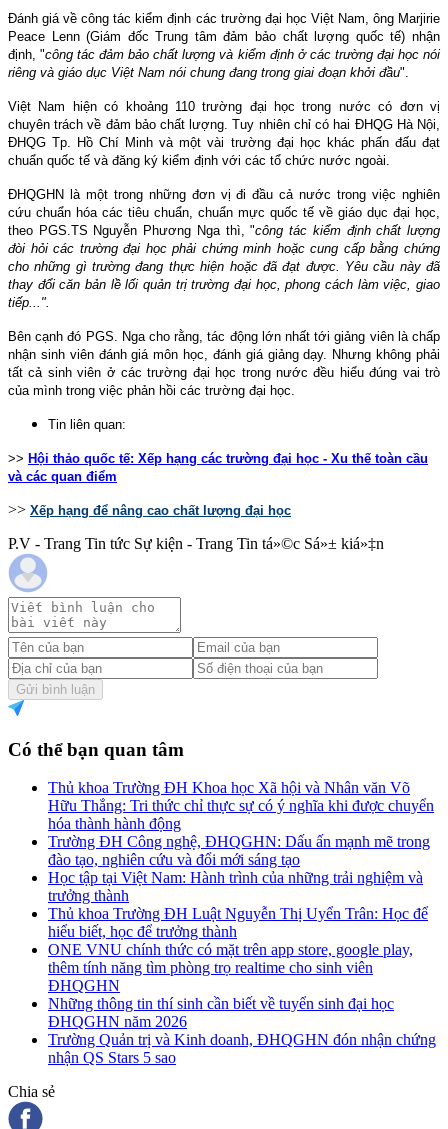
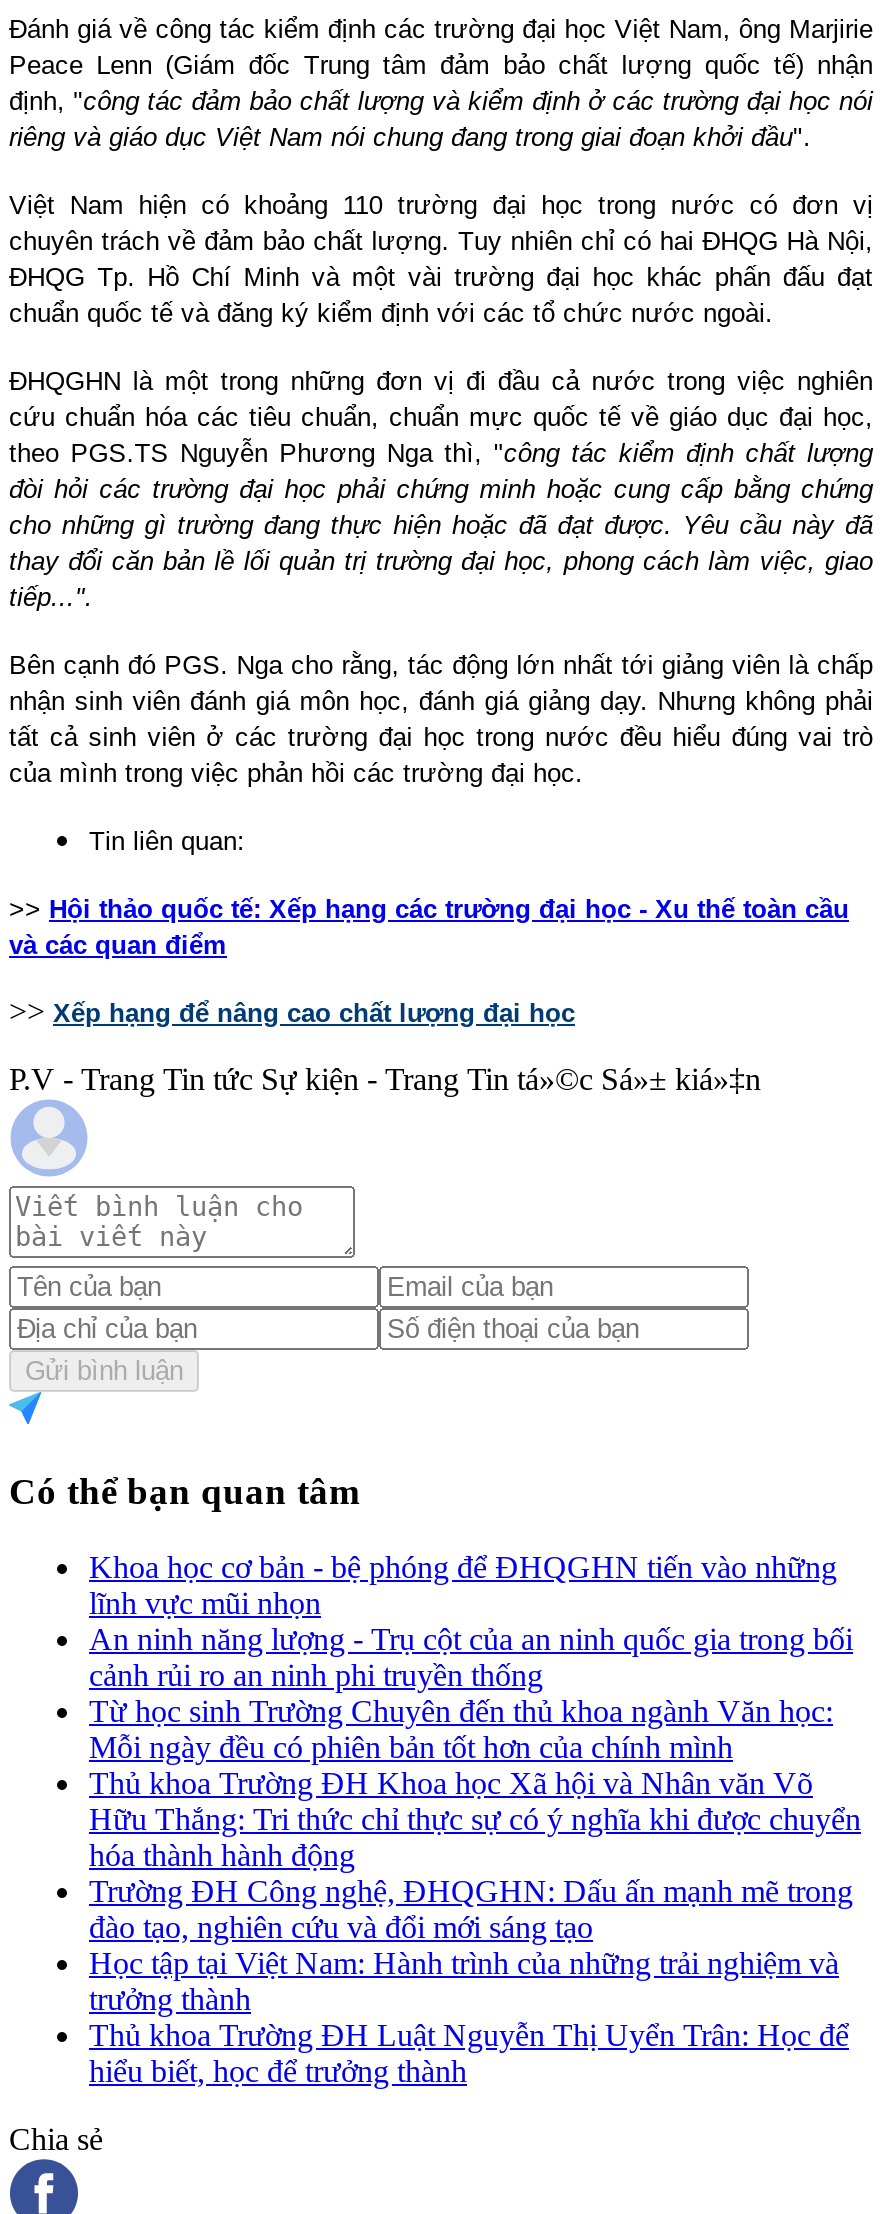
none -> [89,1550,853,1764] Khoa học cơ bản - bệ phóng để ĐHQGHN tiến vào những | lĩnh vực mũi nhọn | An ninh năng lượng - Trụ cột của an ninh quốc gia trong bối | cảnh rủi ro an ninh phi truyền thống | Từ học sinh Trường Chuyên đến thủ khoa ngành Văn học: | Mỗi ngày đều có phiên bản tốt hơn của chính mình
moved [48,779,434,940] -> [89,1766,861,2088]: Thủ khoa Trường ĐH Khoa học Xã hội và Nhân văn Võ | Hữu Thắng: Tri thức chỉ thực sự có ý nghĩa khi được chuyển | hóa thành hành động | ... | Thủ khoa Trường ĐH Luật Nguyễn Thị Uyển Trân: Học để | hiểu biết, học để trưởng thành
[48,941,436,1066] ONE VNU chính thức có mặt trên app store, google play, | thêm tính năng tìm phòng trọ realtime cho sinh viên | ĐHQGHN | Những thông tin thí sinh cần biết về tuyển sinh đại học | ĐHQGHN năm 2026 | Trường Quản trị và Kinh doanh, ĐHQGHN đón nhận chứng | nhận QS Stars 5 sao -> none

